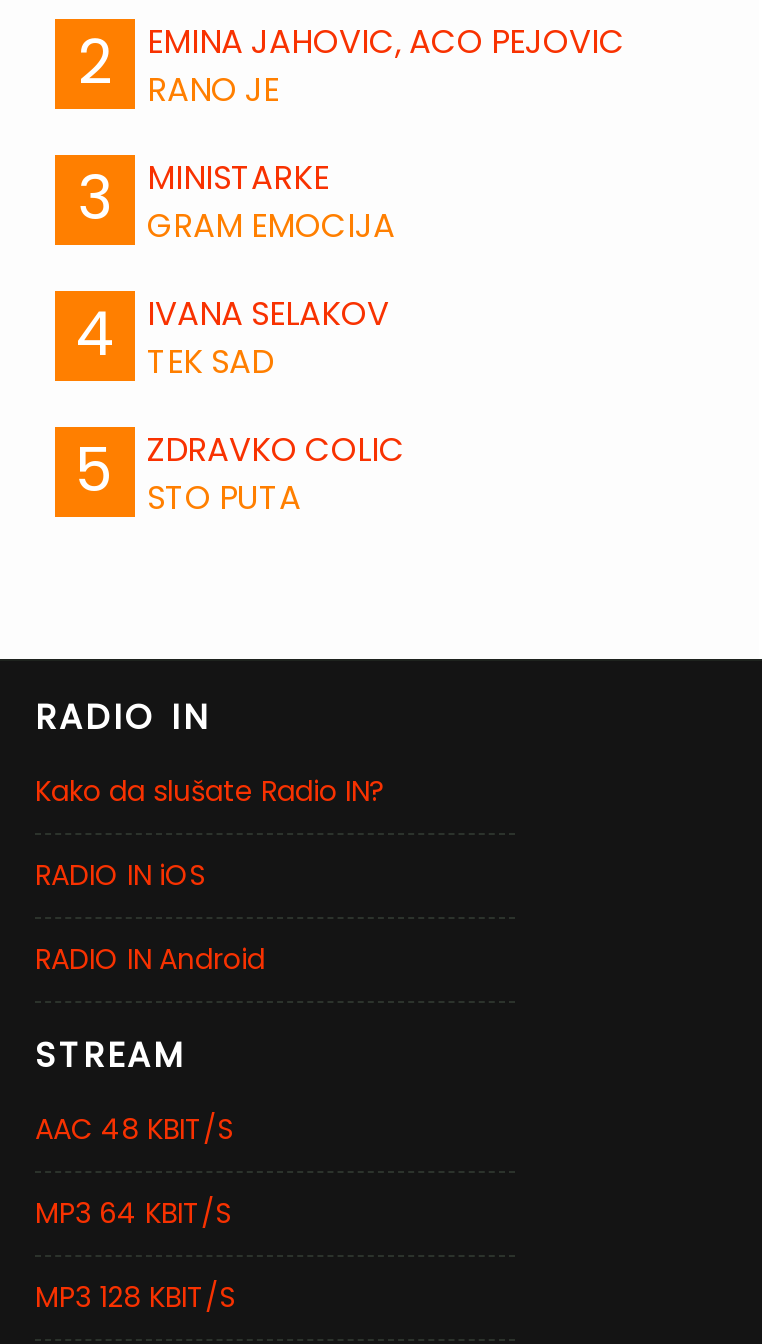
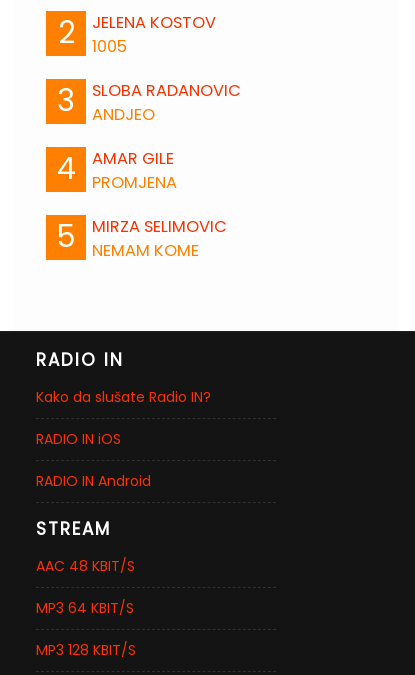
[147,19,625,113] EMINA JAHOVIC, ACO PEJOVIC | RANO JE -> [92,11,216,58] JELENA KOSTOV | 1005
[147,155,395,249] MINISTARKE | GRAM EMOCIJA -> [92,79,241,126] SLOBA RADANOVIC | ANDJEO
[147,291,389,385] IVANA SELAKOV | TEK SAD -> [92,147,177,194] AMAR GILE | PROMJENA
[147,427,405,521] ZDRAVKO COLIC | STO PUTA -> [92,215,227,262] MIRZA SELIMOVIC | NEMAM KOME

